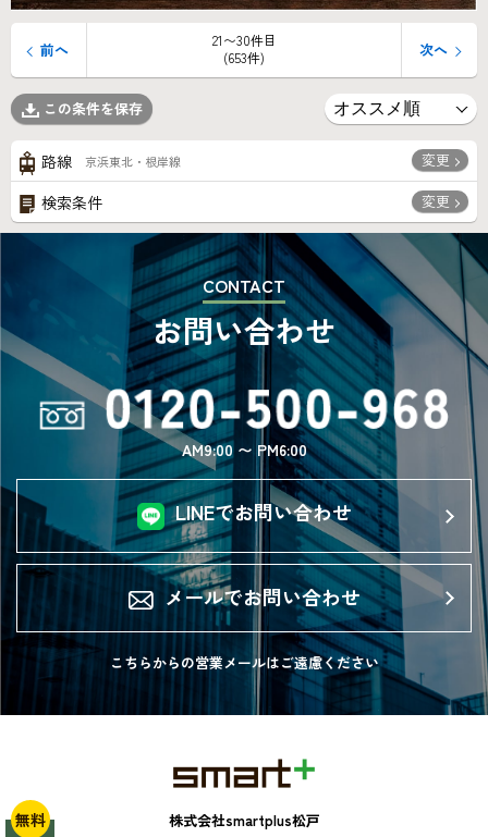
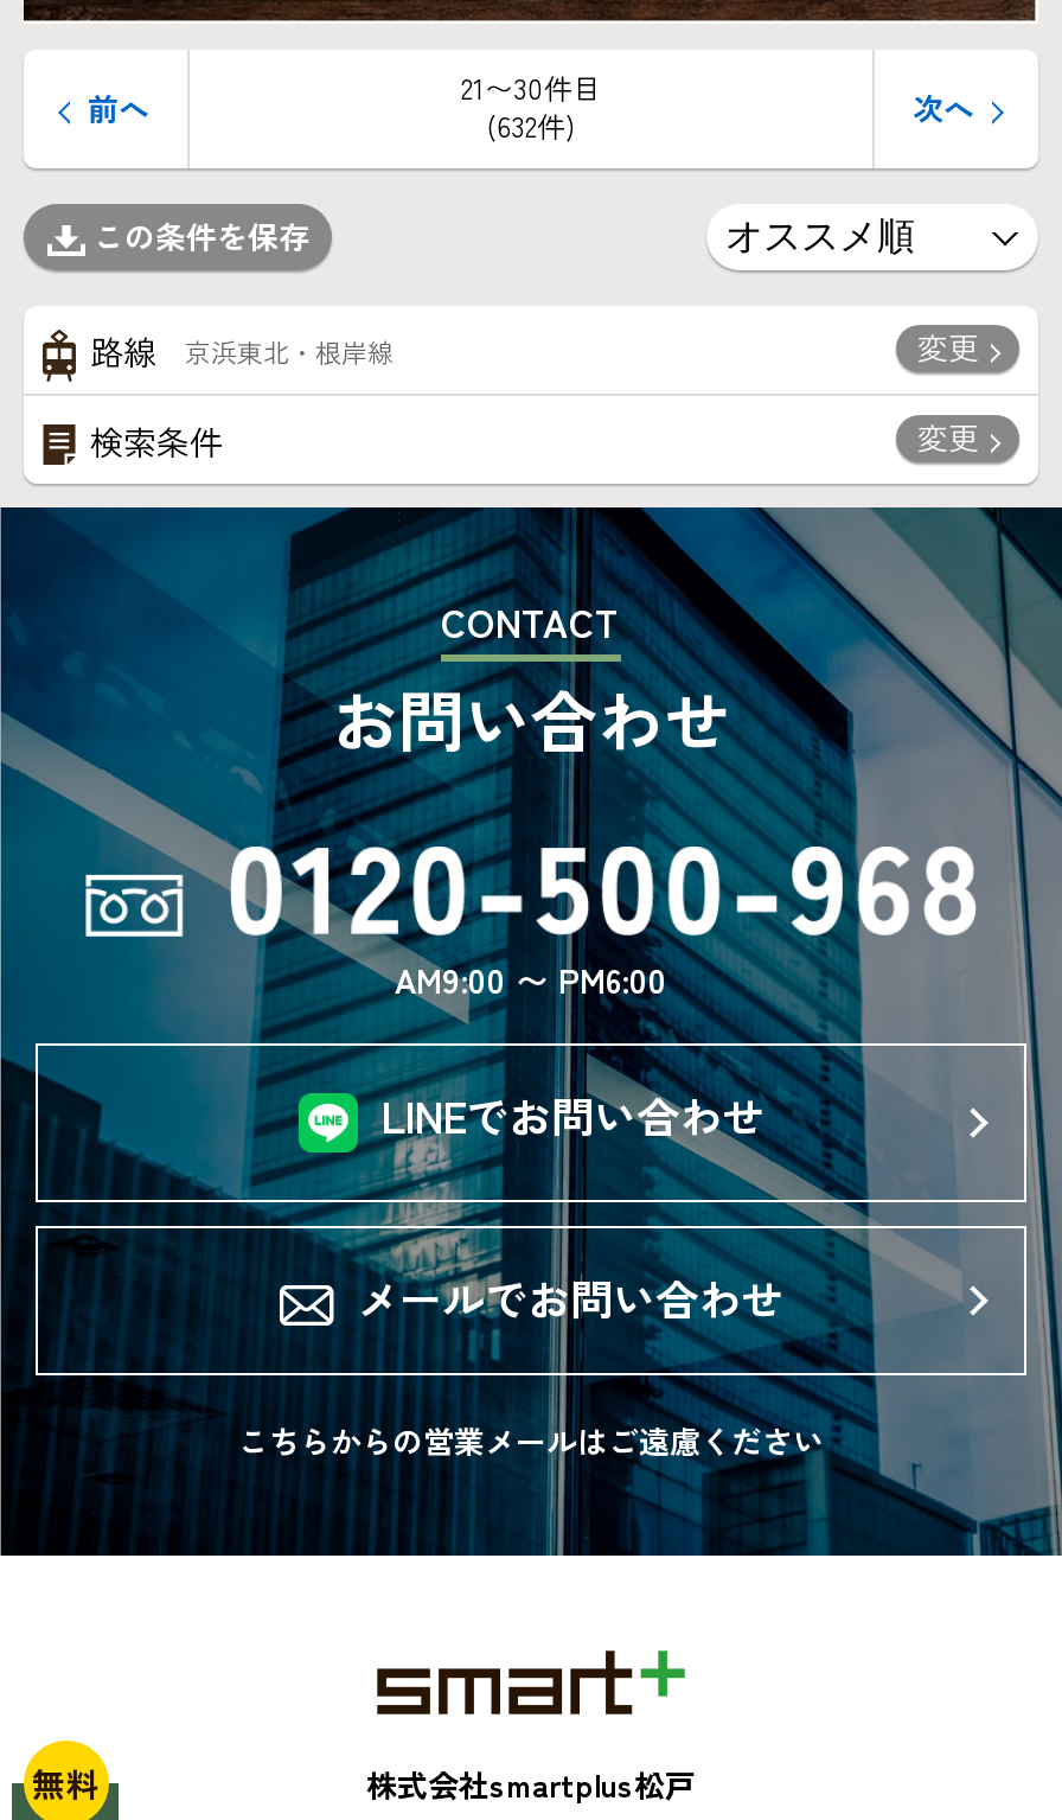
[223,48,265,67] (653件) -> [487,105,575,145] (632件)

